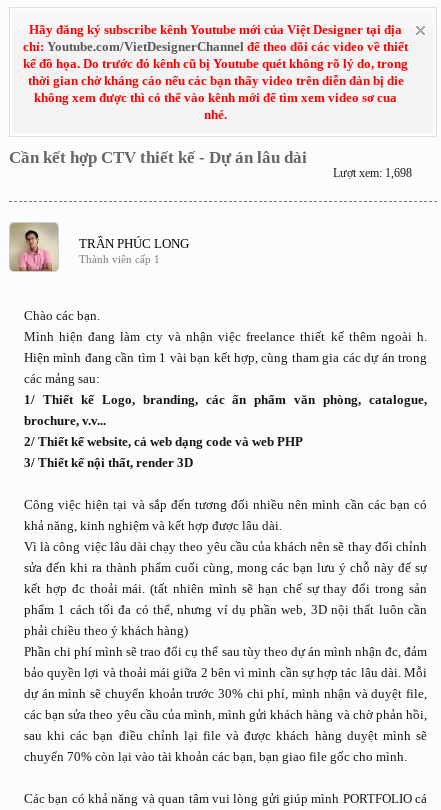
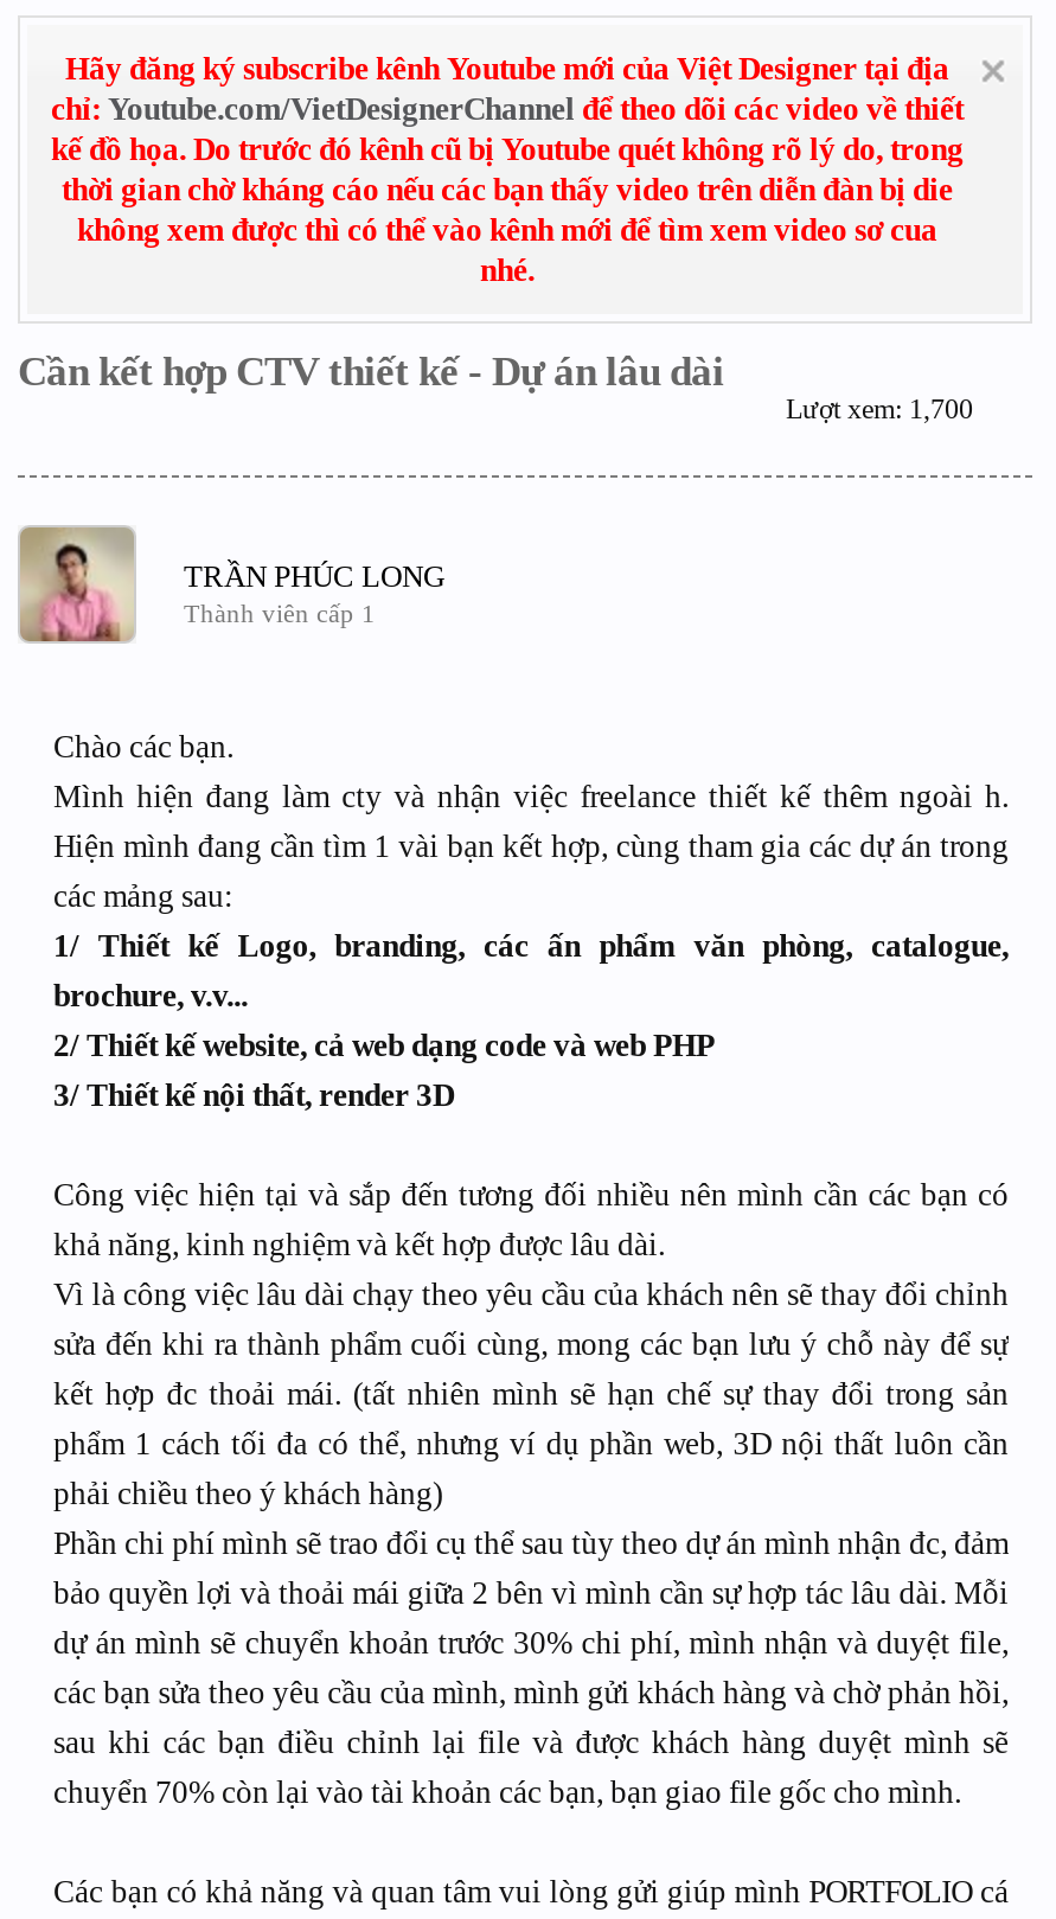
[333,166,412,180] Lượt xem: 1,698 -> [786,392,973,426] Lượt xem: 1,700

